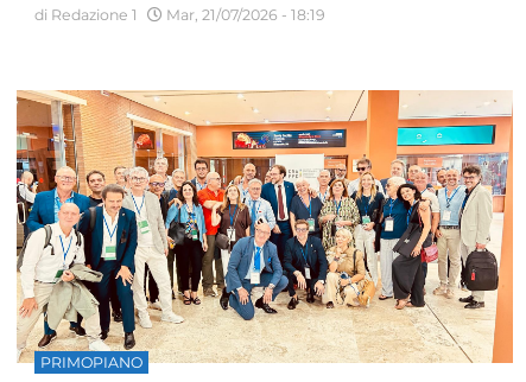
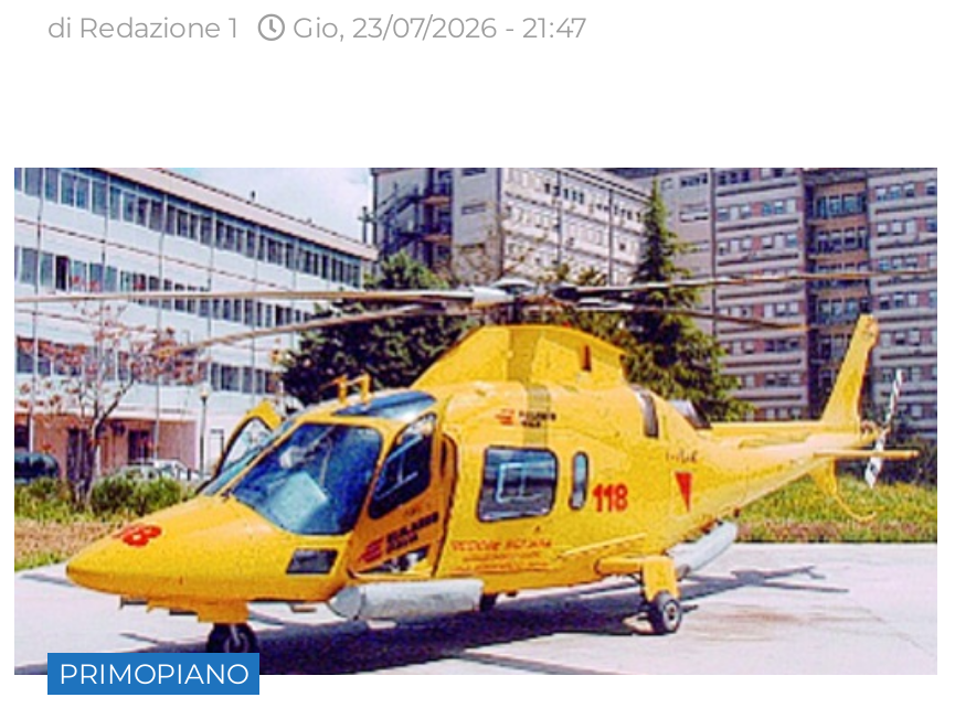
[34,6,325,24] di Redazione 1 Mar, 21/07/2026 - 18:19 -> [47,11,586,44] di Redazione 1 Gio, 23/07/2026 - 21:47
[15,89,514,364] [image] -> [12,165,940,677] [image]

